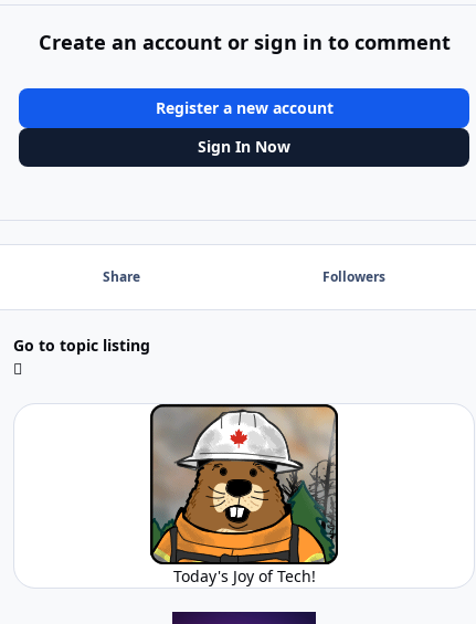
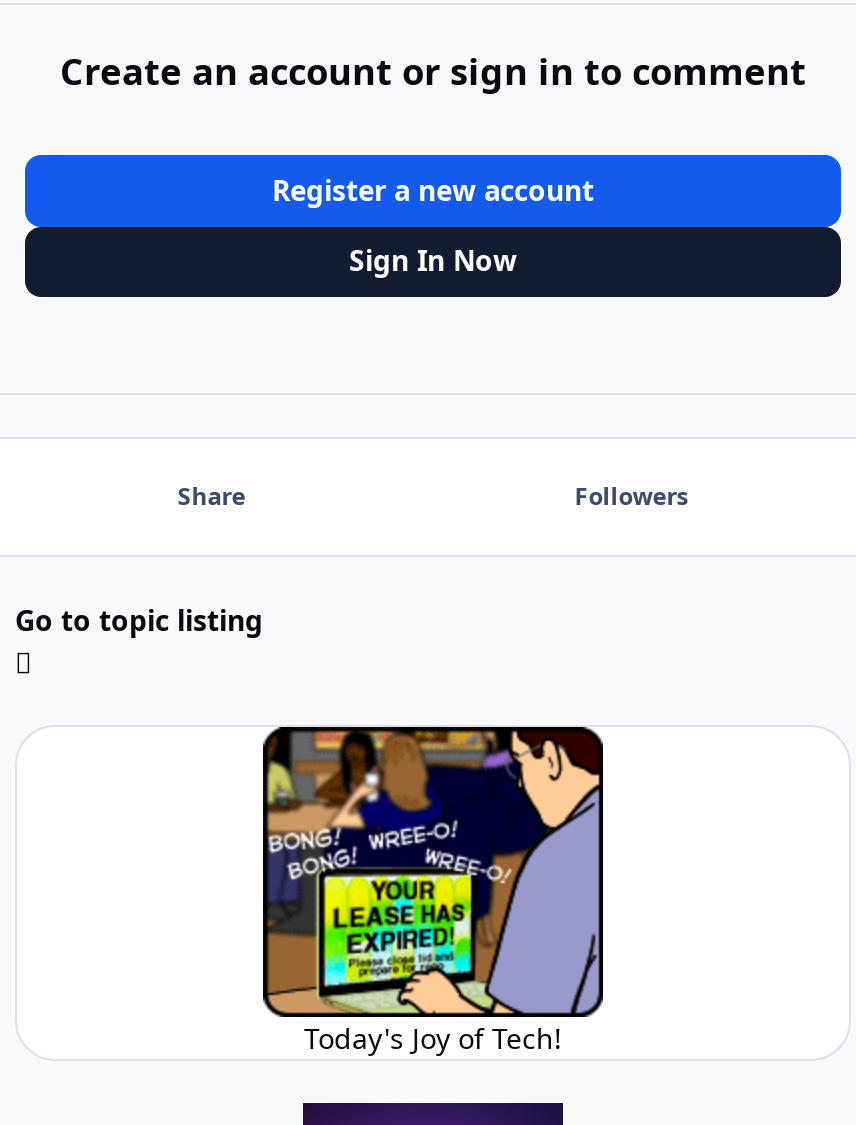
[151,405,337,563] [image] -> [265,729,601,1013] [image]

